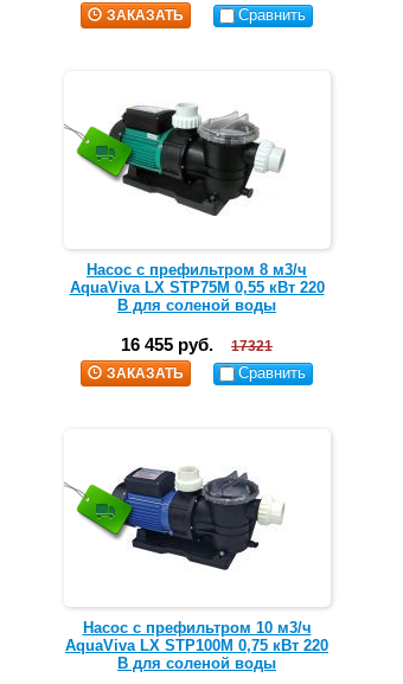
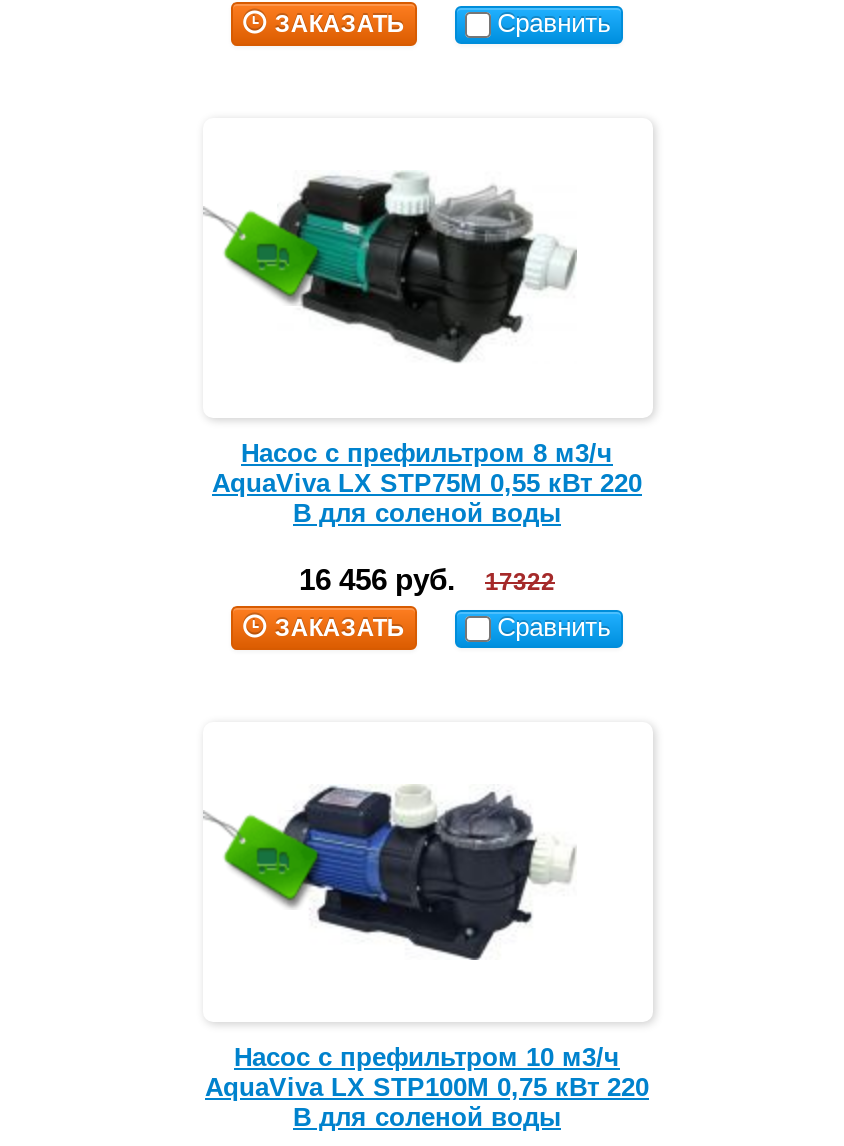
[121,335,213,355] 16 455 руб. -> [299,563,455,597] 16 456 руб.
[231,338,273,355] 17321 -> [485,569,555,597] 17322

